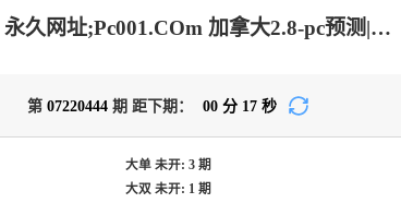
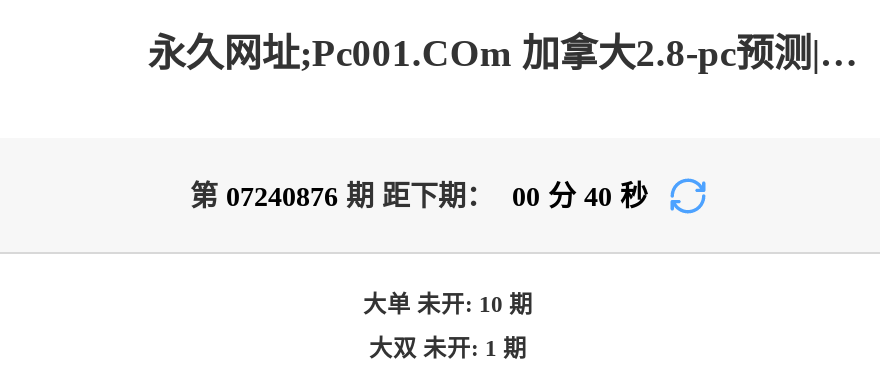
[27,98,277,115] 第07220444期 距下期： 00分 17秒 -> [190,182,648,212] 第07240876期 距下期： 00分 40秒
[125,158,211,172] 大单未开: 3期 -> [363,292,533,318] 大单未开: 10期

